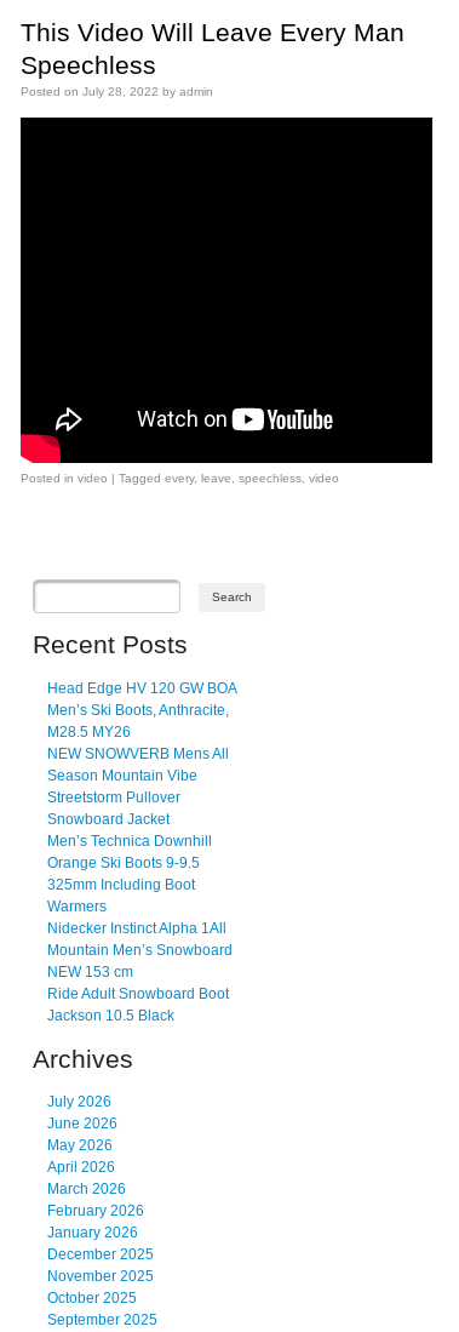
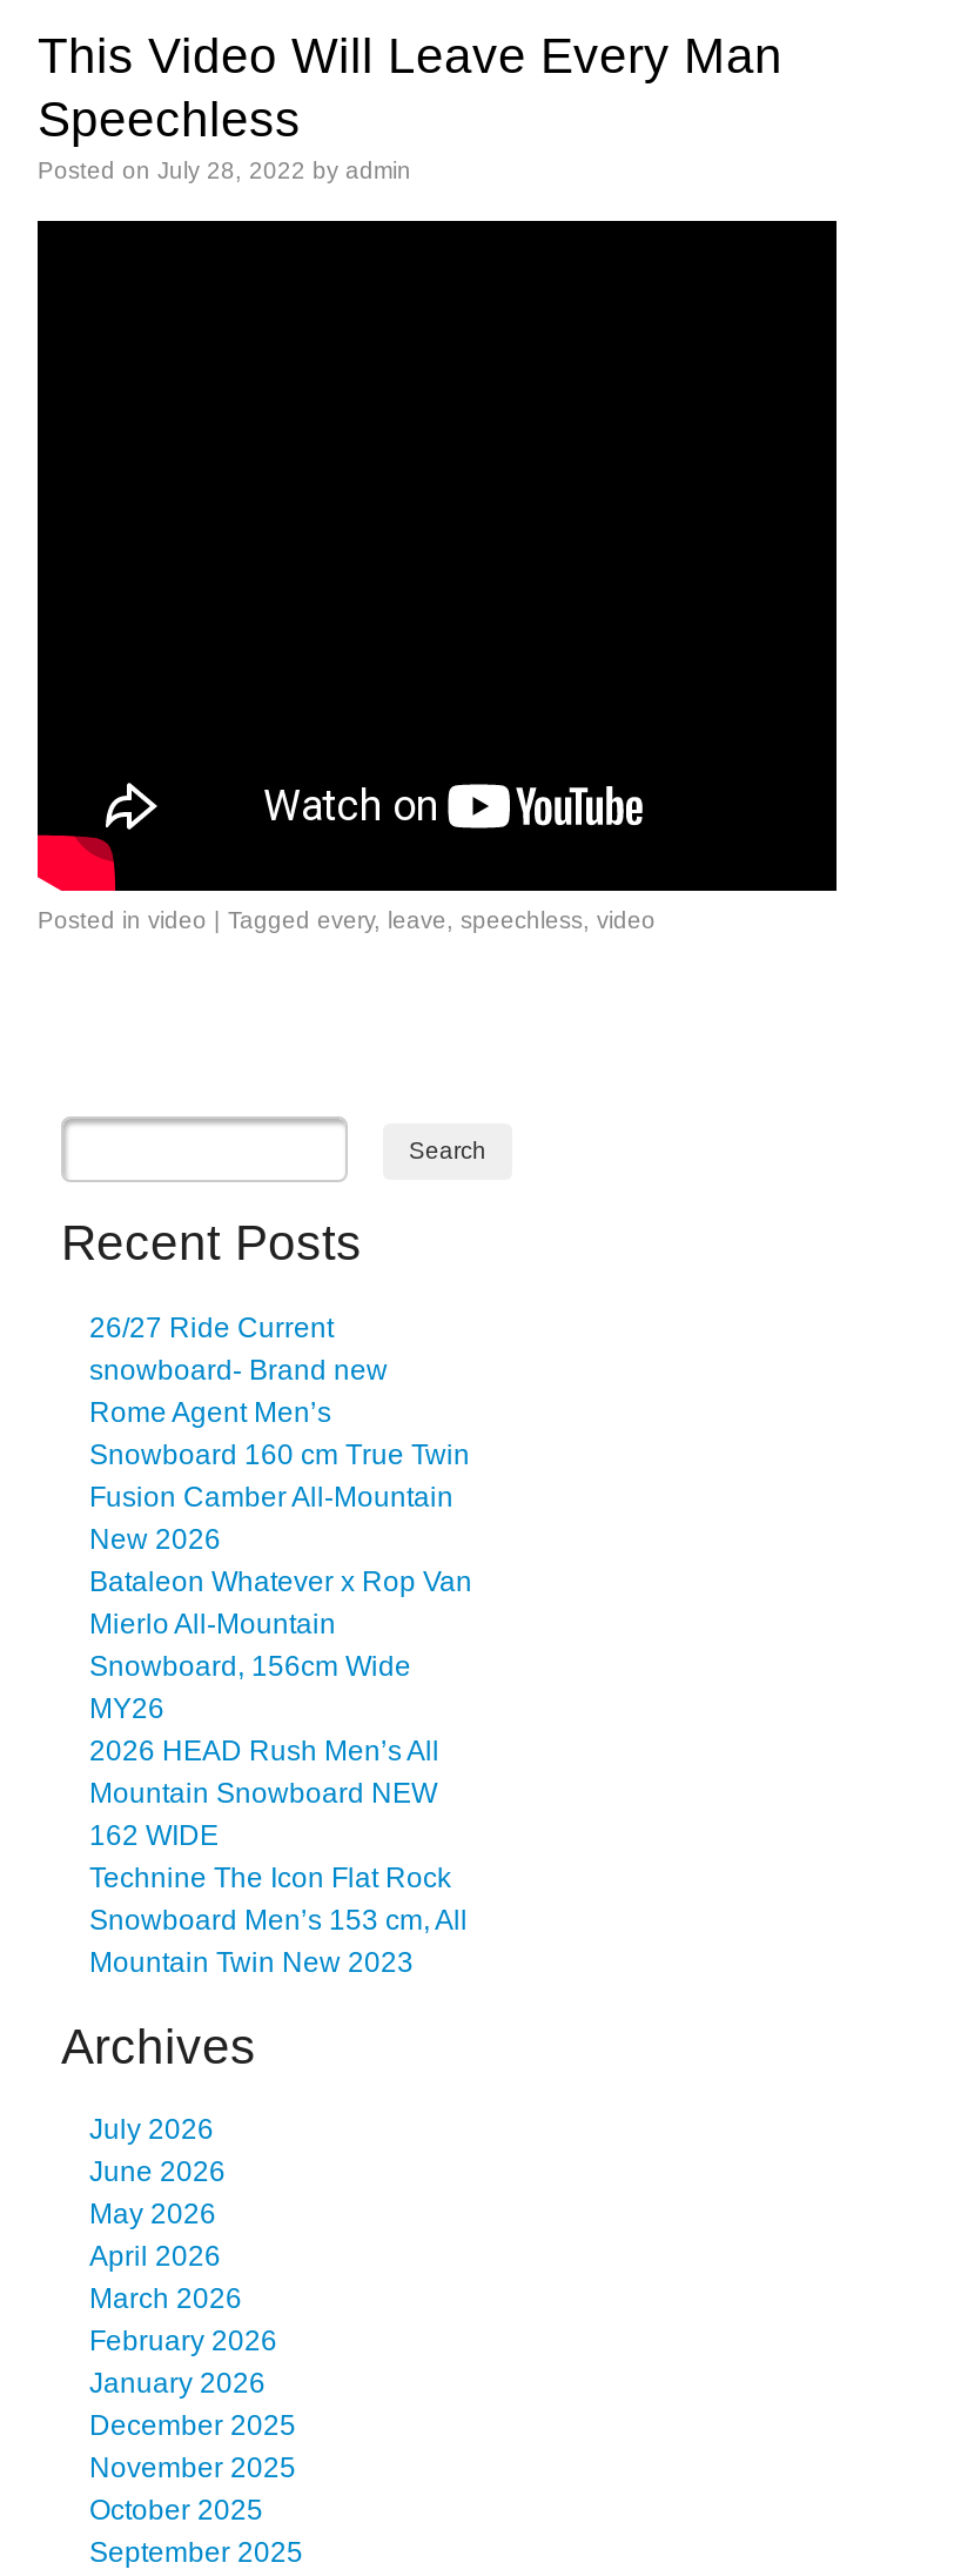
[47,680,236,1024] Head Edge HV 120 GW BOA | Men’s Ski Boots, Anthracite, | M28.5 MY26 | NEW SNOWVERB Mens All | Season Mountain Vibe | Streetstorm Pullover | Snowboard Jacket | Men’s Technica Downhill | Orange Ski Boots 9-9.5 | 325mm Including Boot | Warmers | Nidecker Instinct Alpha 1All | Mountain Men’s Snowboard | NEW 153 cm | Ride Adult Snowboard Boot | Jackson 10.5 Black -> [89,1311,472,1979] 26/27 Ride Current | snowboard- Brand new | Rome Agent Men’s | Snowboard 160 cm True Twin | Fusion Camber All-Mountain | New 2026 | Bataleon Whatever x Rop Van | Mierlo All-Mountain | Snowboard, 156cm Wide | MY26 | 2026 HEAD Rush Men’s All | Mountain Snowboard NEW | 162 WIDE | Technine The Icon Flat Rock | Snowboard Men’s 153 cm, All | Mountain Twin New 2023

